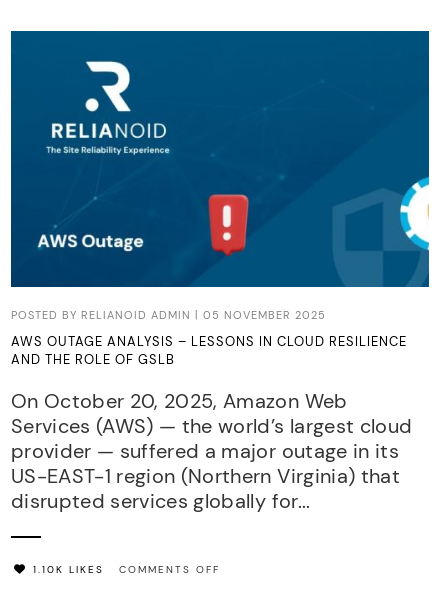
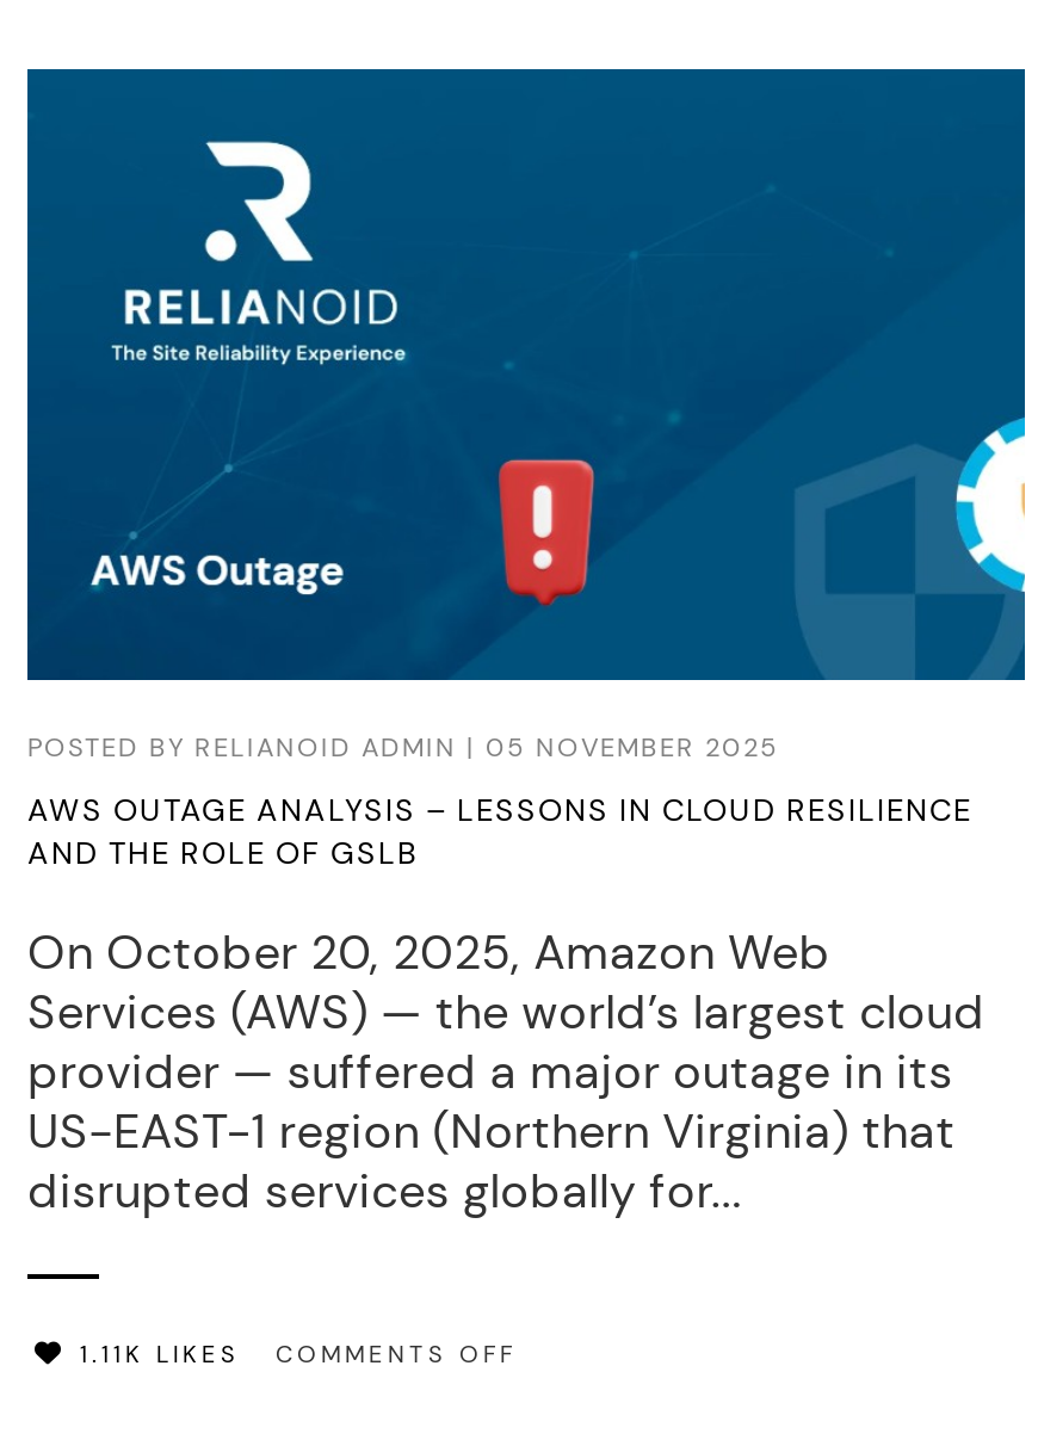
[33,563,104,576] 1.10K LIKES -> [80,1338,240,1369] 1.11K LIKES

